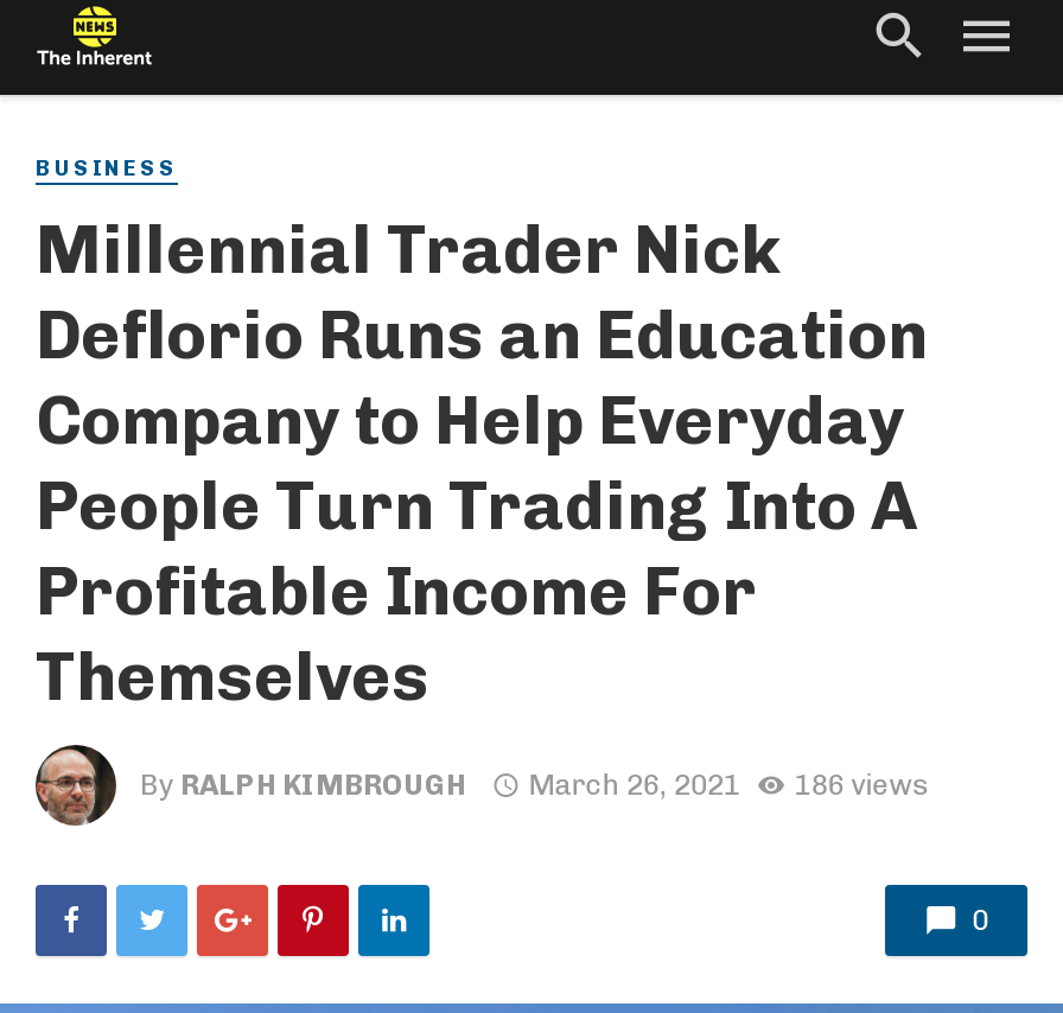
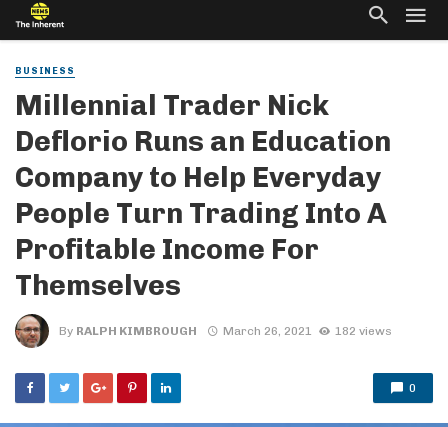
[140,767,929,801] By RALPH KIMBROUGH March 26, 2021 186 views -> [59,323,392,337] By RALPH KIMBROUGH March 26, 2021 182 views

